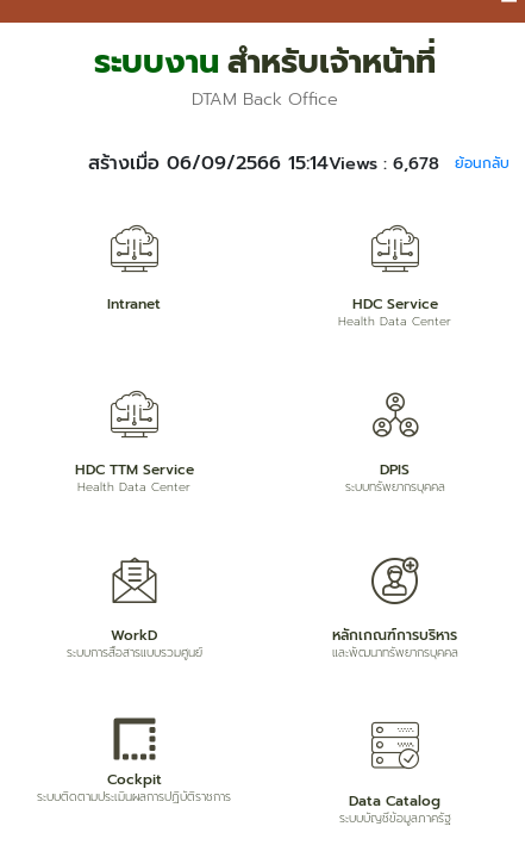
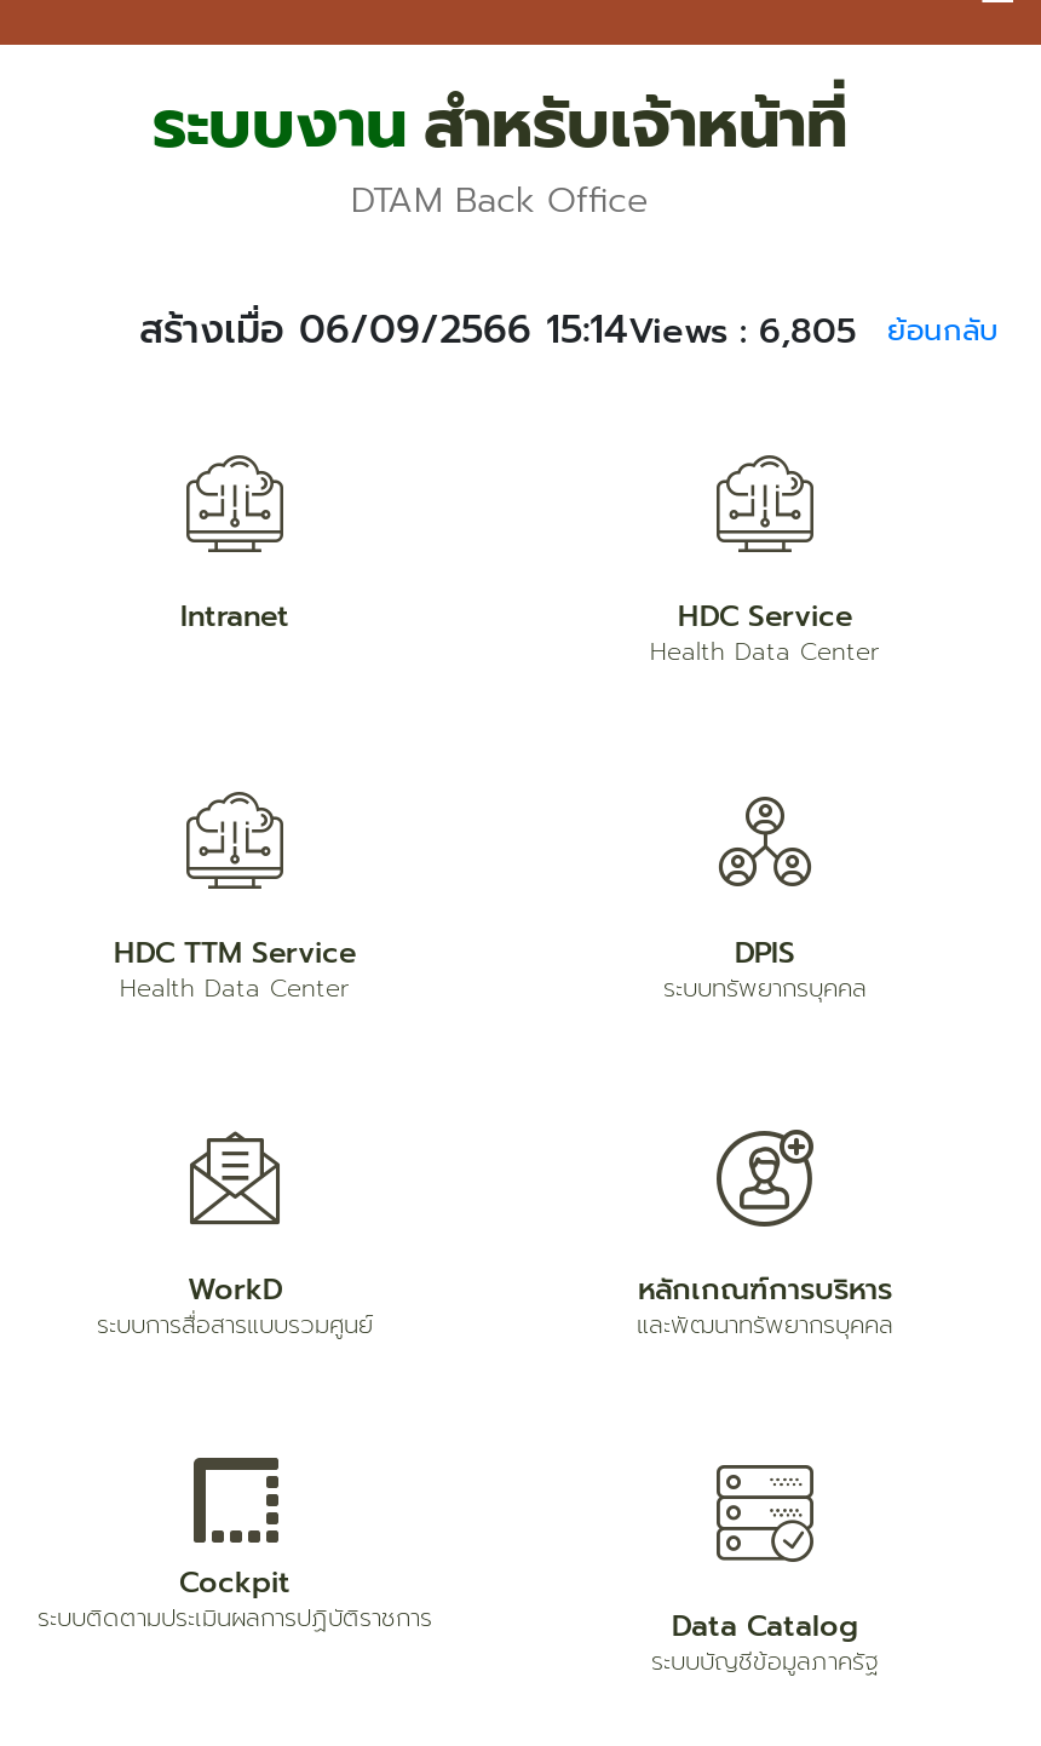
[88,149,439,178] สร้างเมื่อ 06/09/2566 15:14Views : 6,678 -> [139,301,856,360] สร้างเมื่อ 06/09/2566 15:14Views : 6,805

